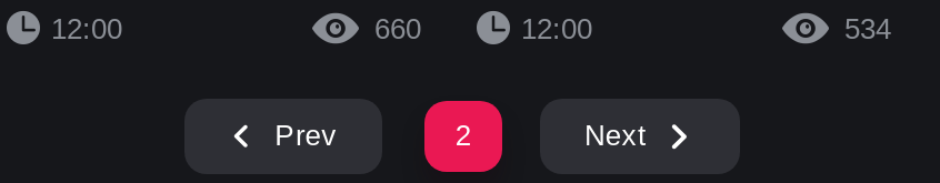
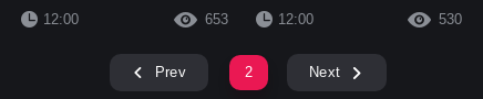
[374,12,421,45] 660 -> [204,11,228,27] 653
[844,12,891,45] 534 -> [439,11,462,27] 530

